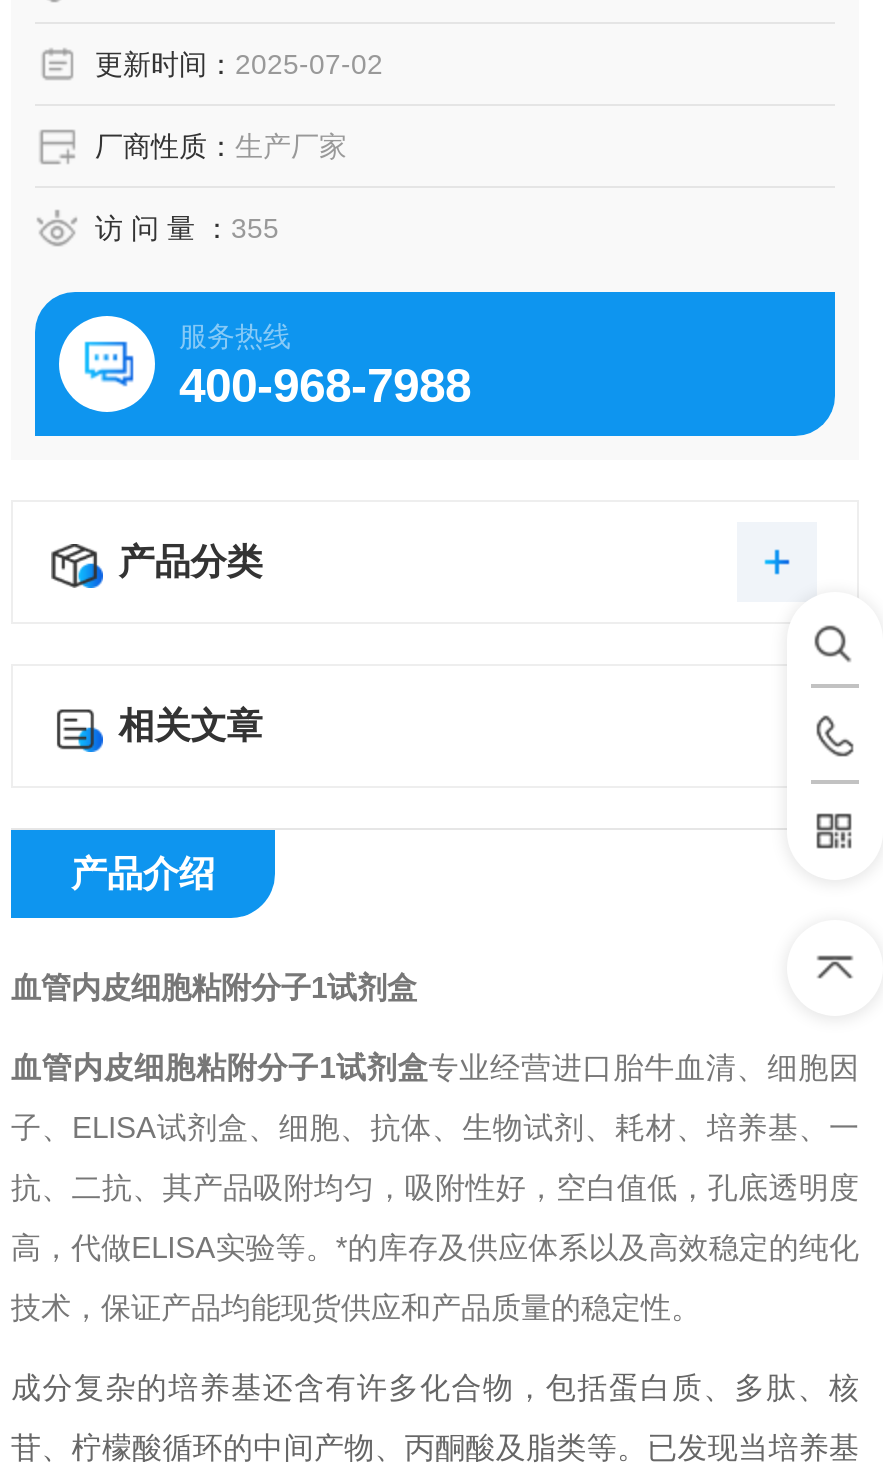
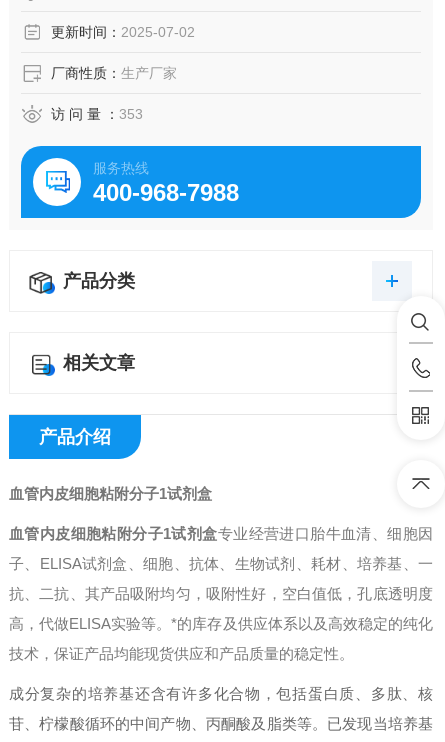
[95,212,279,244] 访 问 量 ：355 -> [51,106,143,122] 访 问 量 ：353

